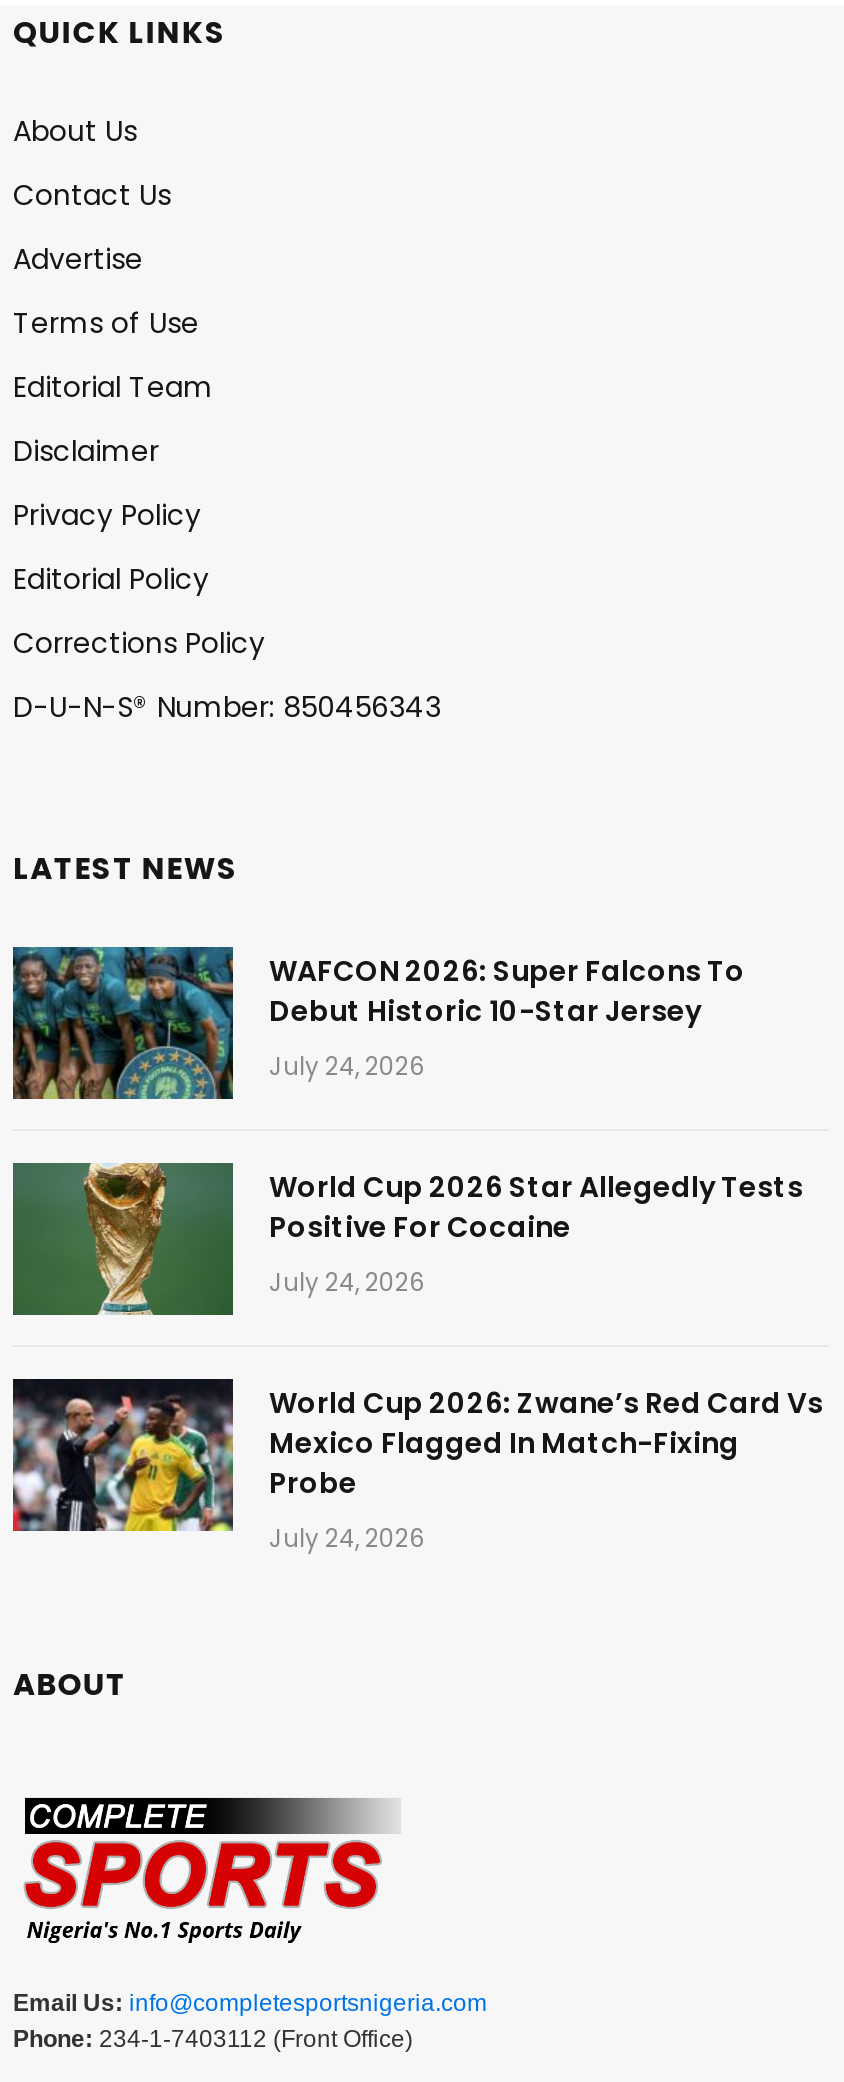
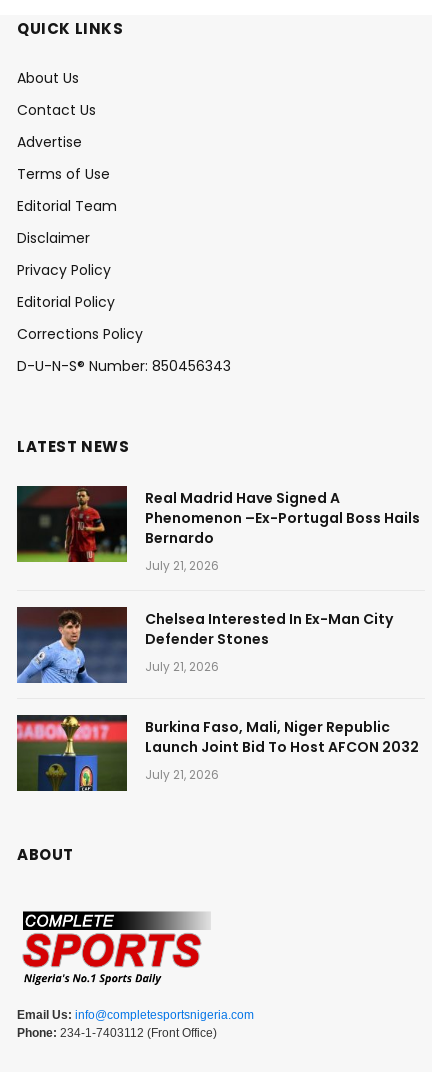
[11,944,745,1100] [image] | WAFCON 2026: Super Falcons To | Debut Historic 10-Star Jersey | July 24, 2026 -> [16,485,420,574] [image] | Real Madrid Have Signed A | Phenomenon –Ex-Portugal Boss Hails | Bernardo | July 21, 2026
[11,1160,803,1340] [image] | World Cup 2026 Star Allegedly Tests | Positive For Cocaine | July 24, 2026 -> [16,594,393,684] [image] | Chelsea Interested In Ex-Man City | Defender Stones | July 21, 2026
[11,1376,823,1556] [image] | World Cup 2026: Zwane’s Red Card Vs | Mexico Flagged In Match-Fixing | Probe | July 24, 2026 -> [16,702,419,792] [image] | Burkina Faso, Mali, Niger Republic | Launch Joint Bid To Host AFCON 2032 | July 21, 2026

